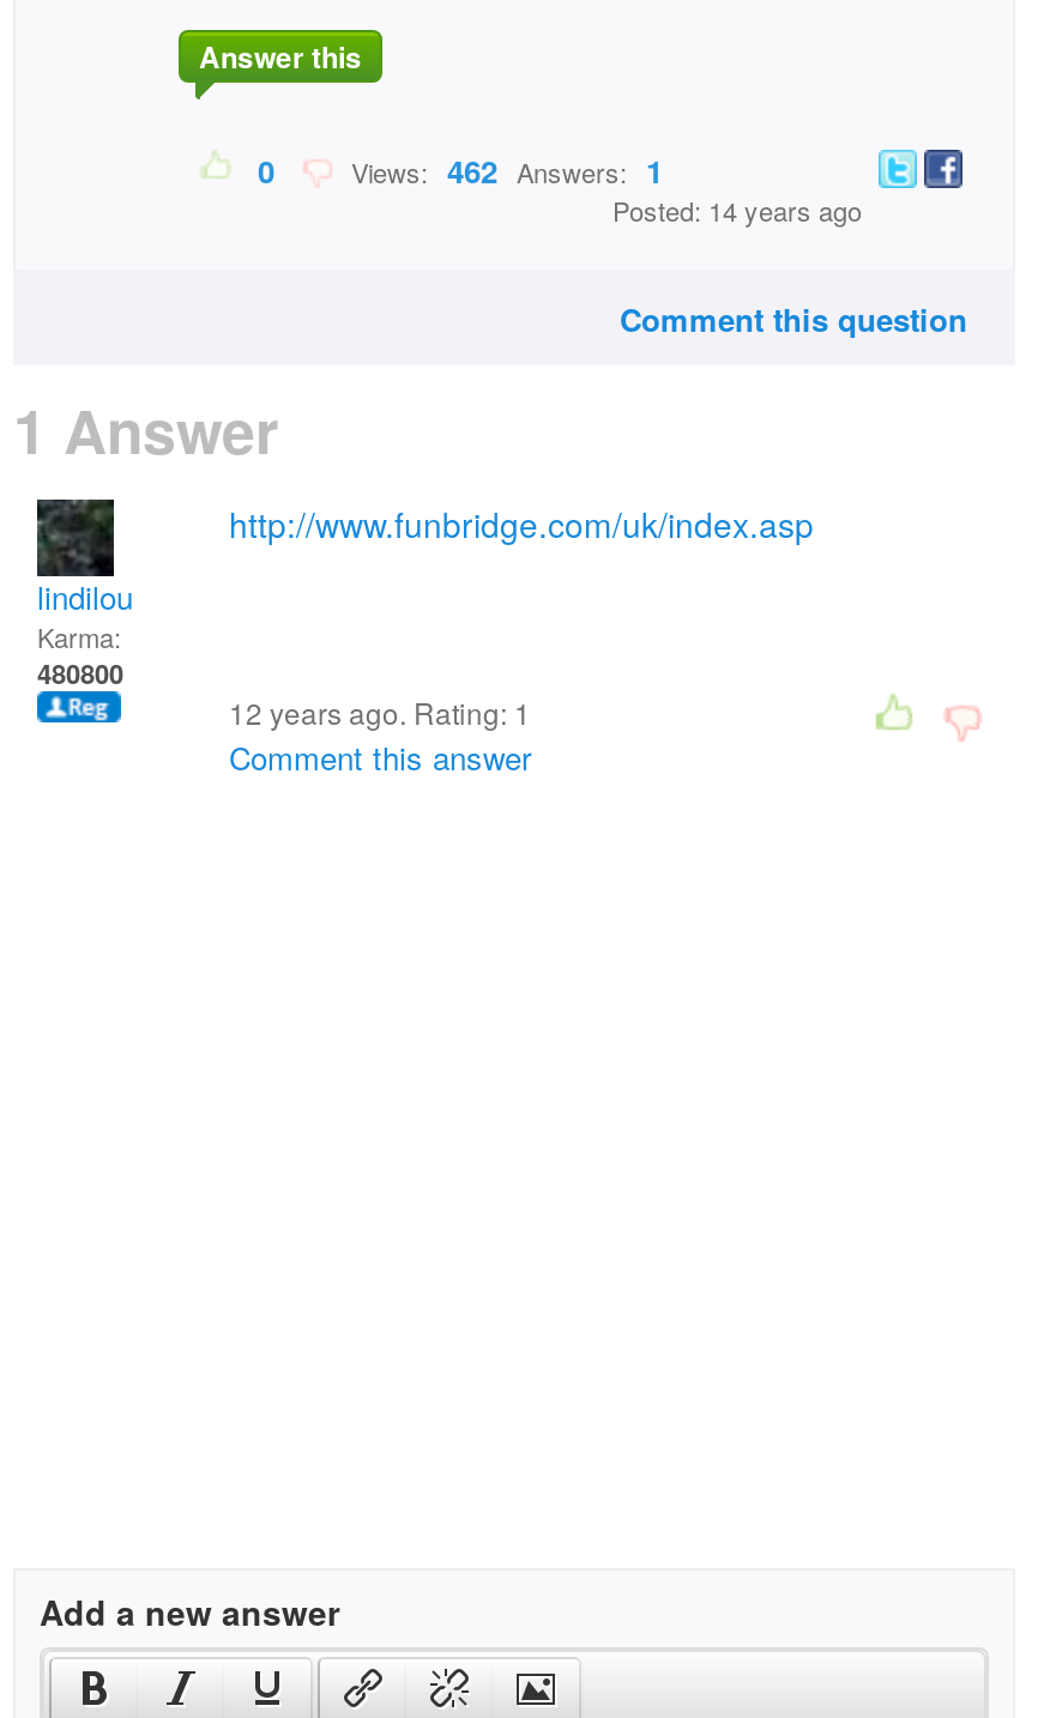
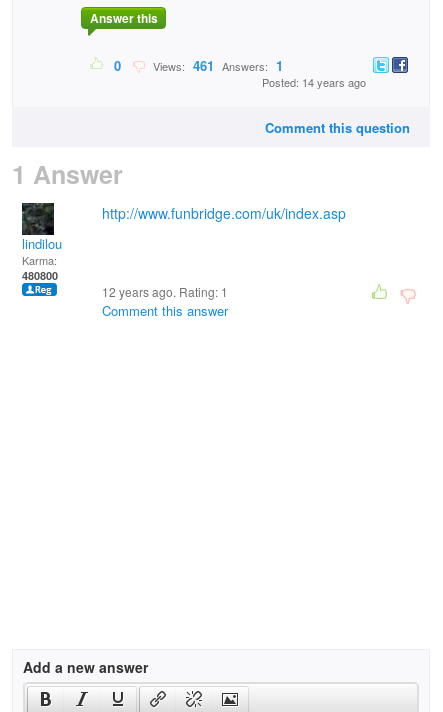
[337,148,663,193] Views: 462 Answers: 1 -> [147,56,283,75] Views: 461 Answers: 1

